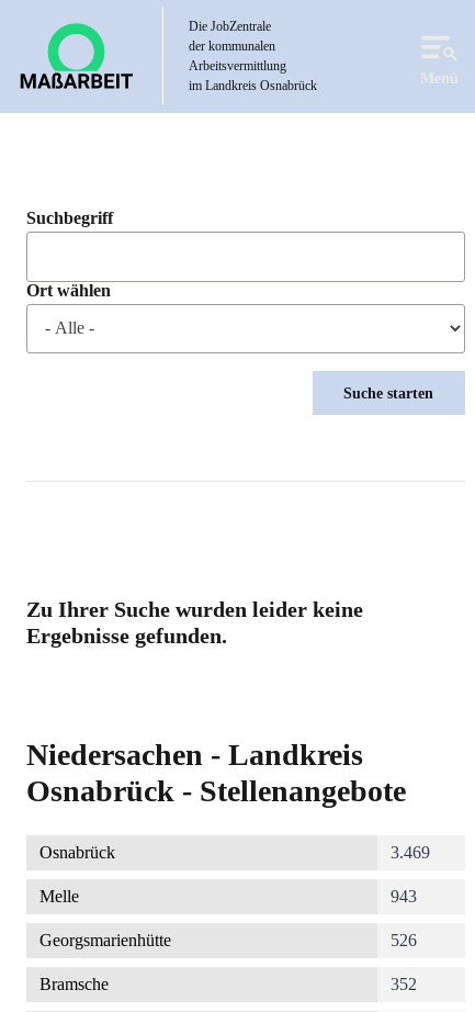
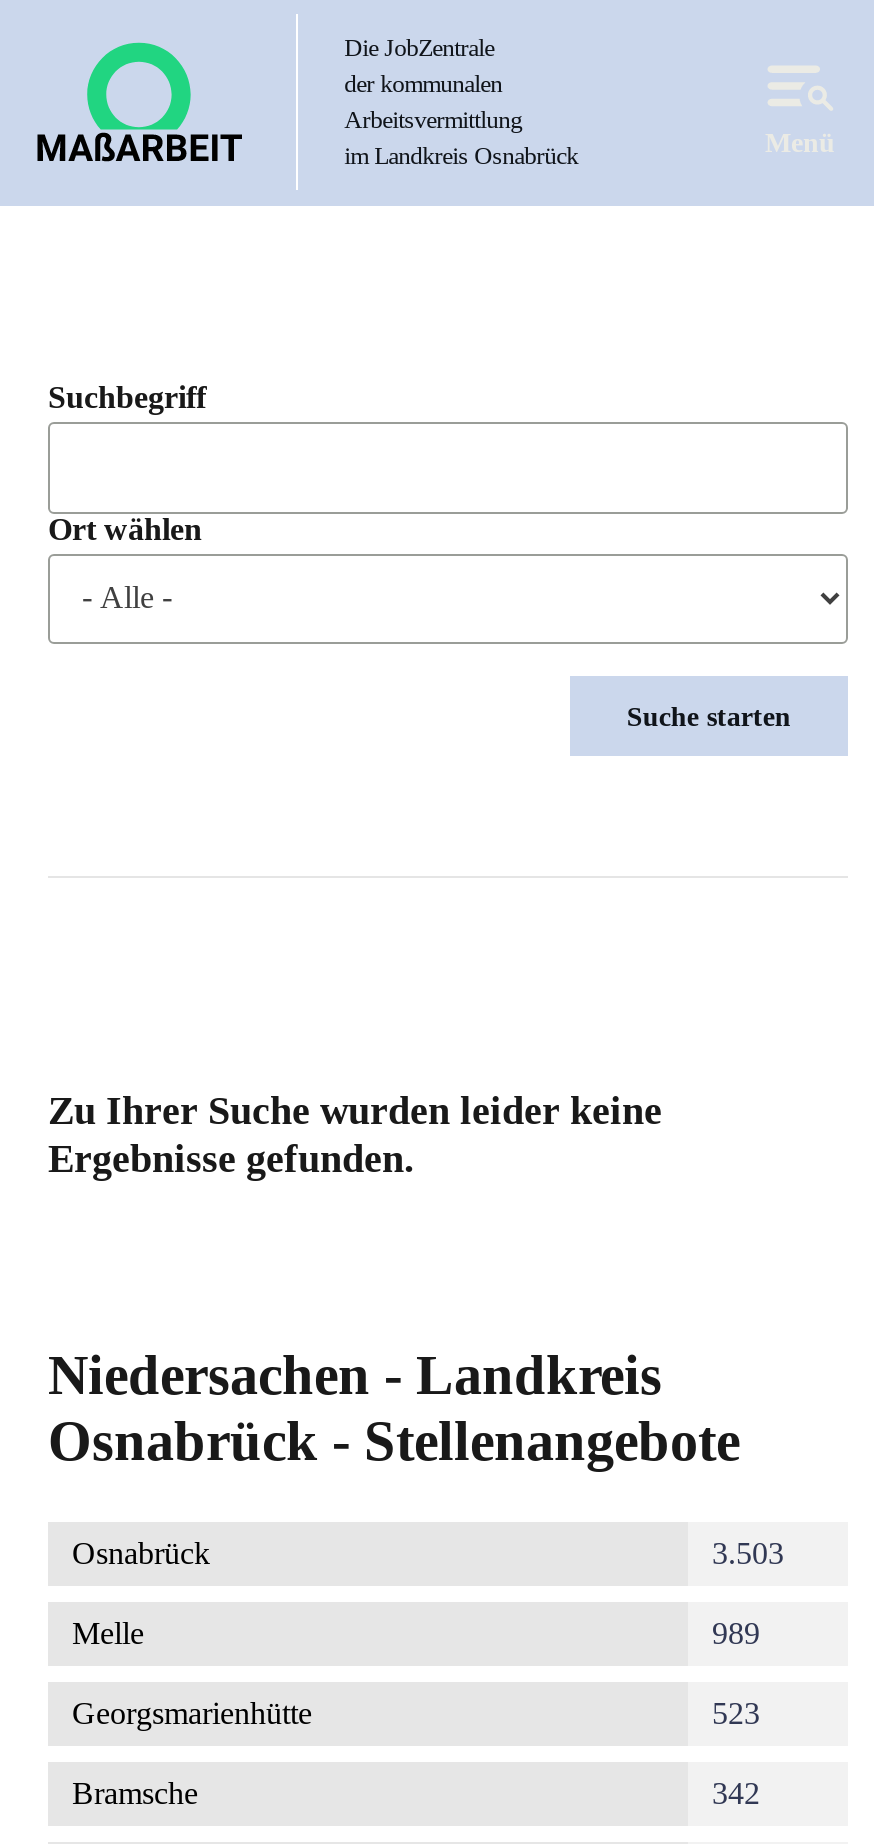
[391,843,430,862] 3.469 -> [712,1537,784,1571] 3.503
[391,887,417,906] 943 -> [712,1617,760,1651] 989
[391,931,417,950] 526 -> [712,1697,760,1731] 523
[391,975,417,994] 352 -> [712,1777,760,1811] 342

